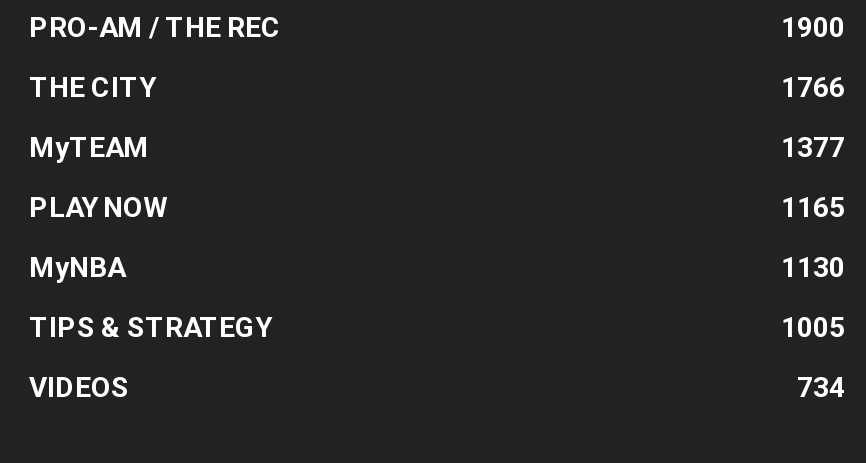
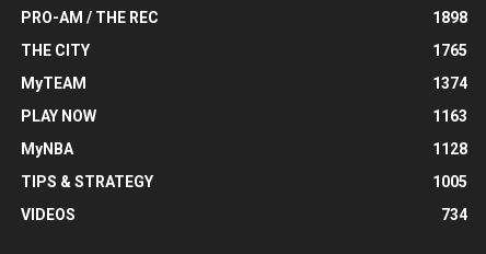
[781,11,845,43] 1900 -> [432,9,467,26] 1898
[781,71,845,103] 1766 -> [432,42,467,59] 1765
[781,131,845,163] 1377 -> [432,74,467,92] 1374
[781,191,845,223] 1165 -> [432,107,467,125] 1163
[781,251,845,283] 1130 -> [432,140,467,158] 1128

